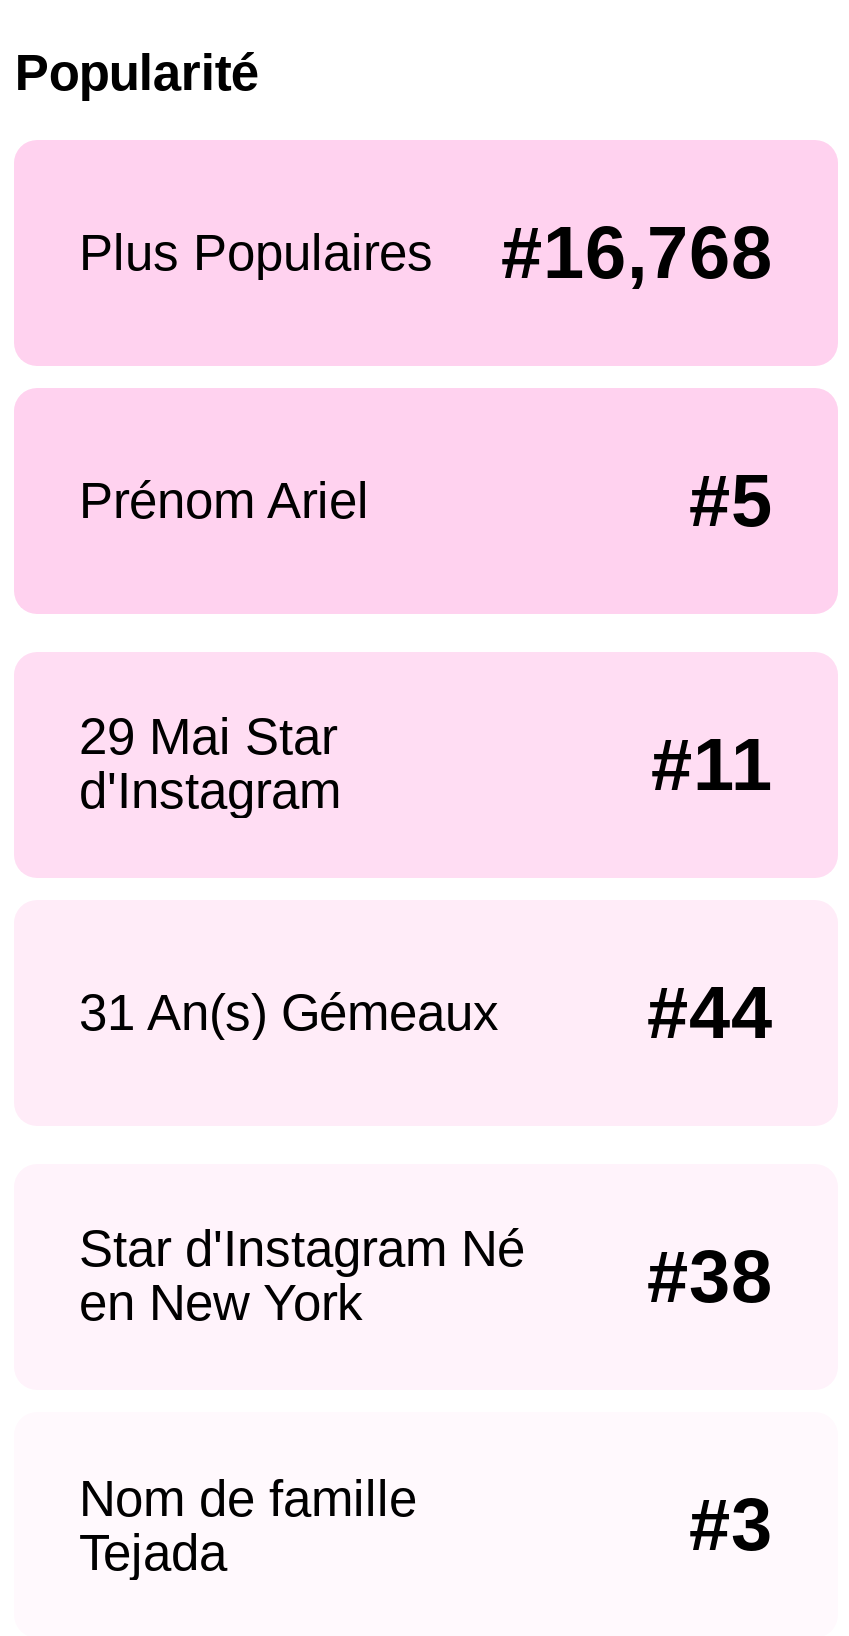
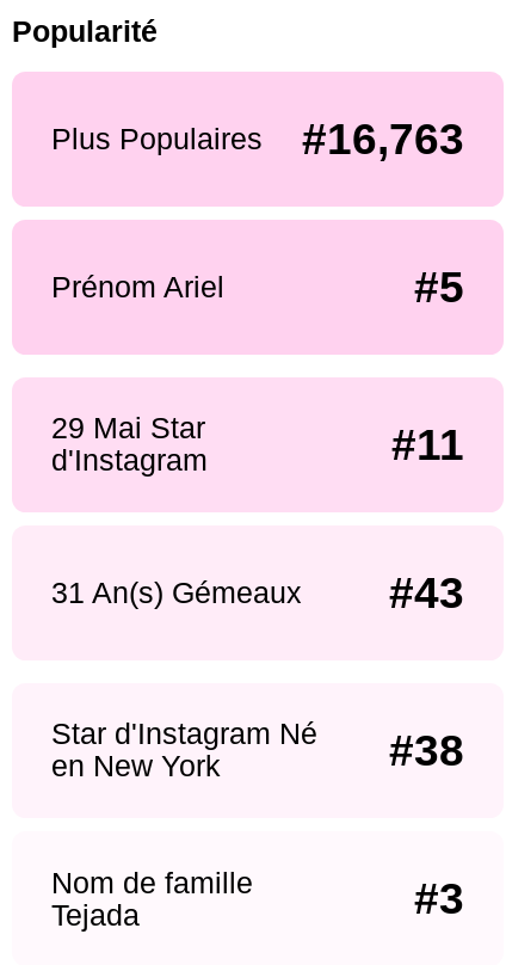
[79,212,773,294] Plus Populaires #16,768 -> [51,115,465,164] Plus Populaires #16,763
[647,973,773,1055] #44 -> [390,569,465,618] #43

